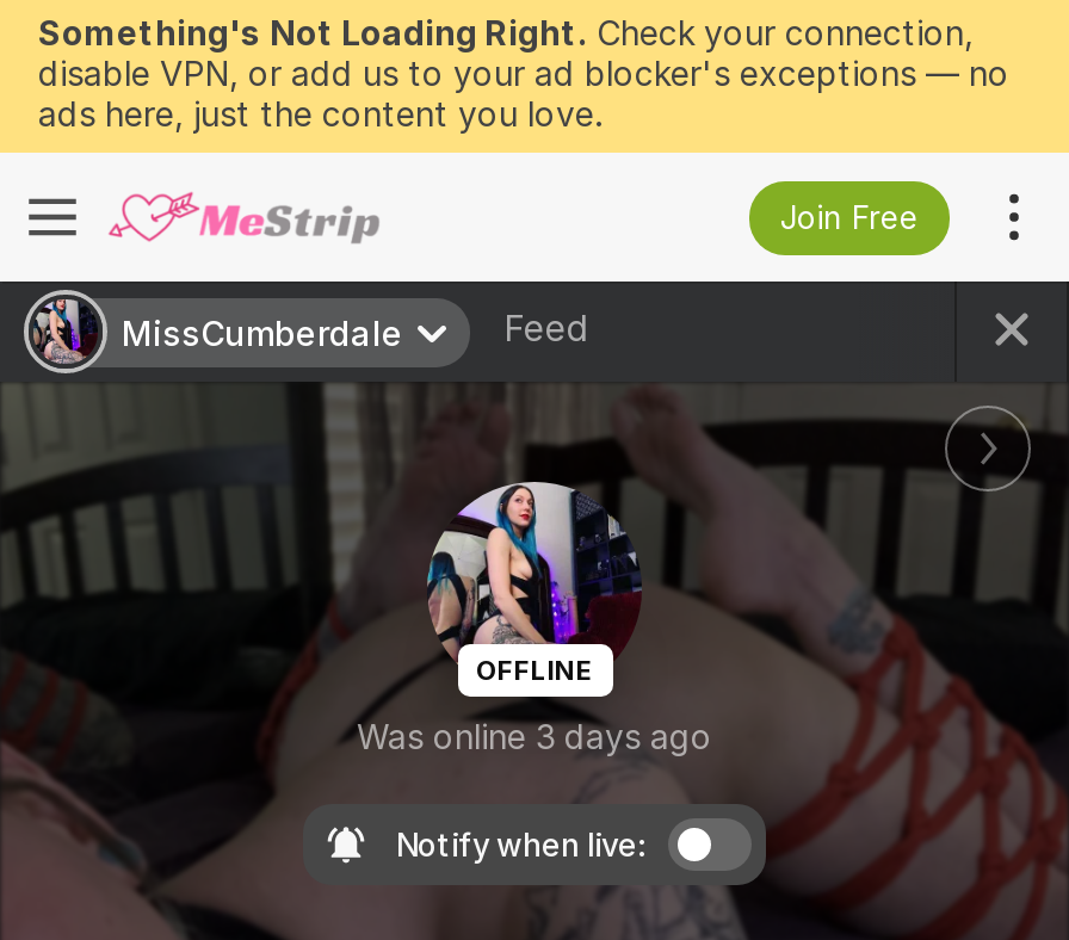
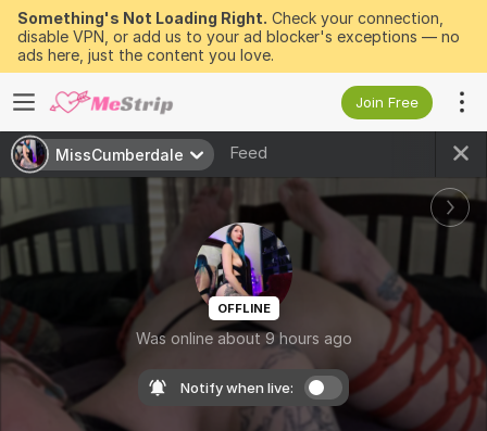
[357,715,712,755] Was online 3 days ago -> [135,328,352,347] Was online about 9 hours ago

